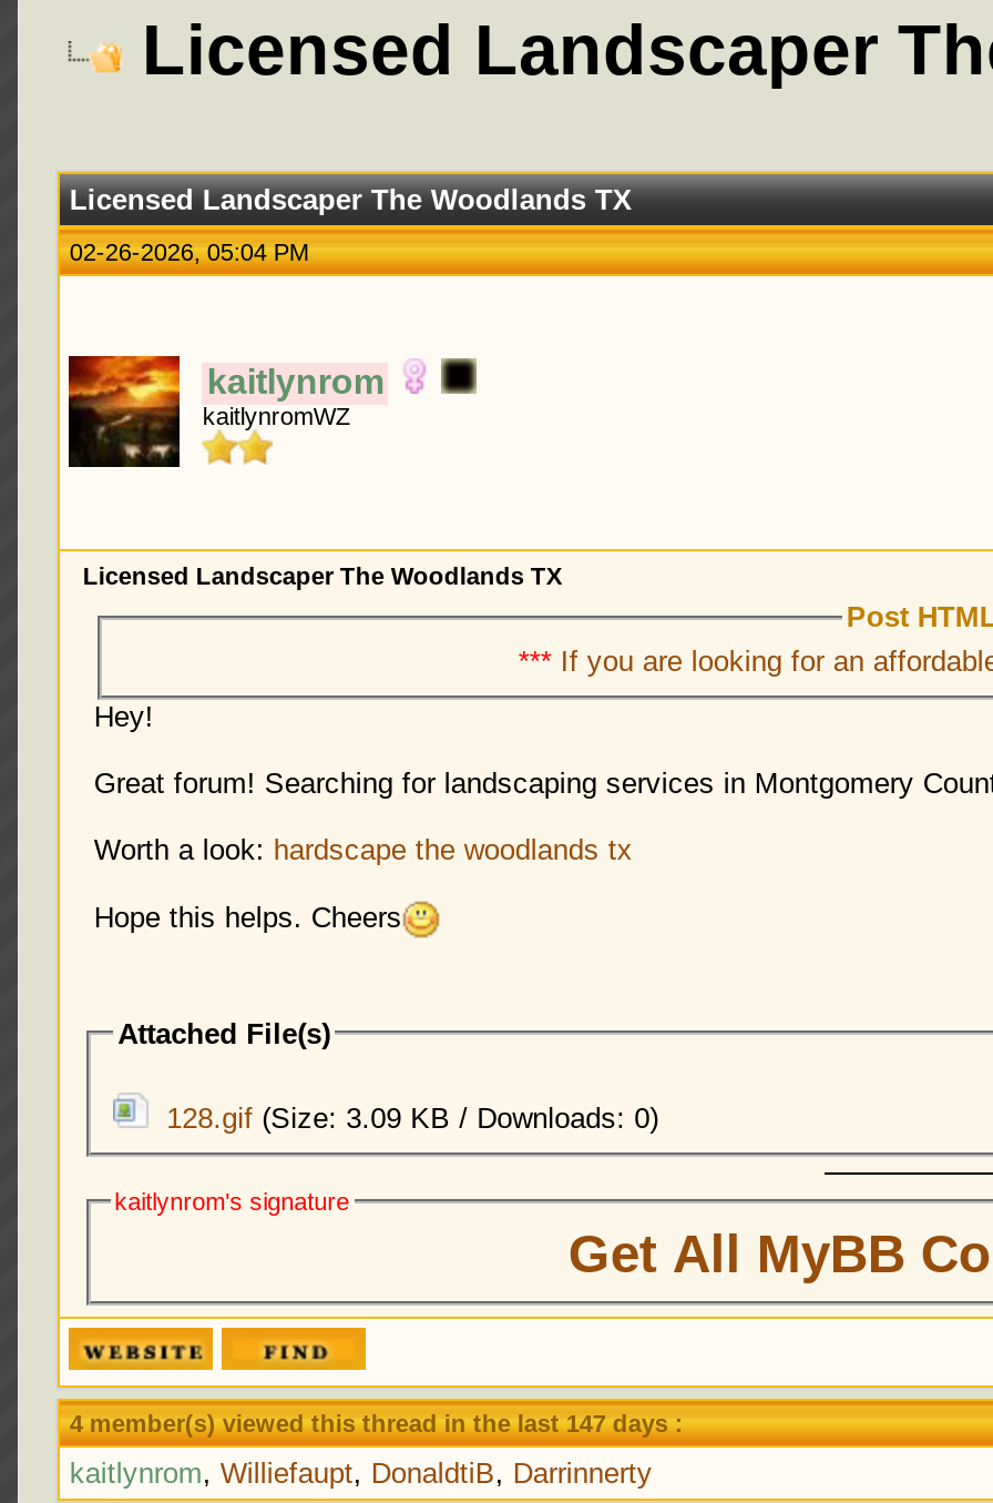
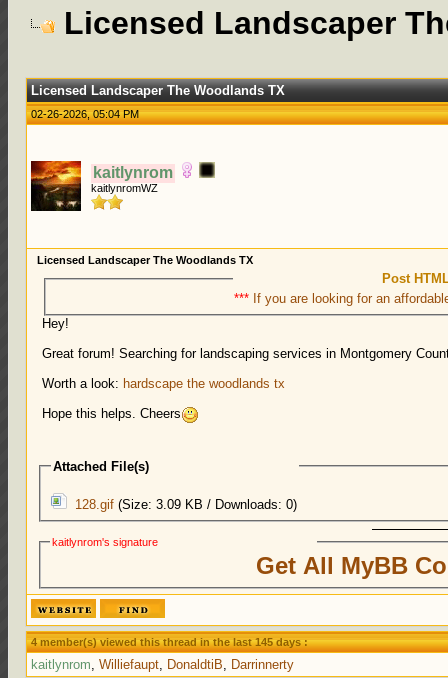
[70,1410,684,1436] 4 member(s) viewed this thread in the last 147 days : -> [31,636,308,648] 4 member(s) viewed this thread in the last 145 days :

